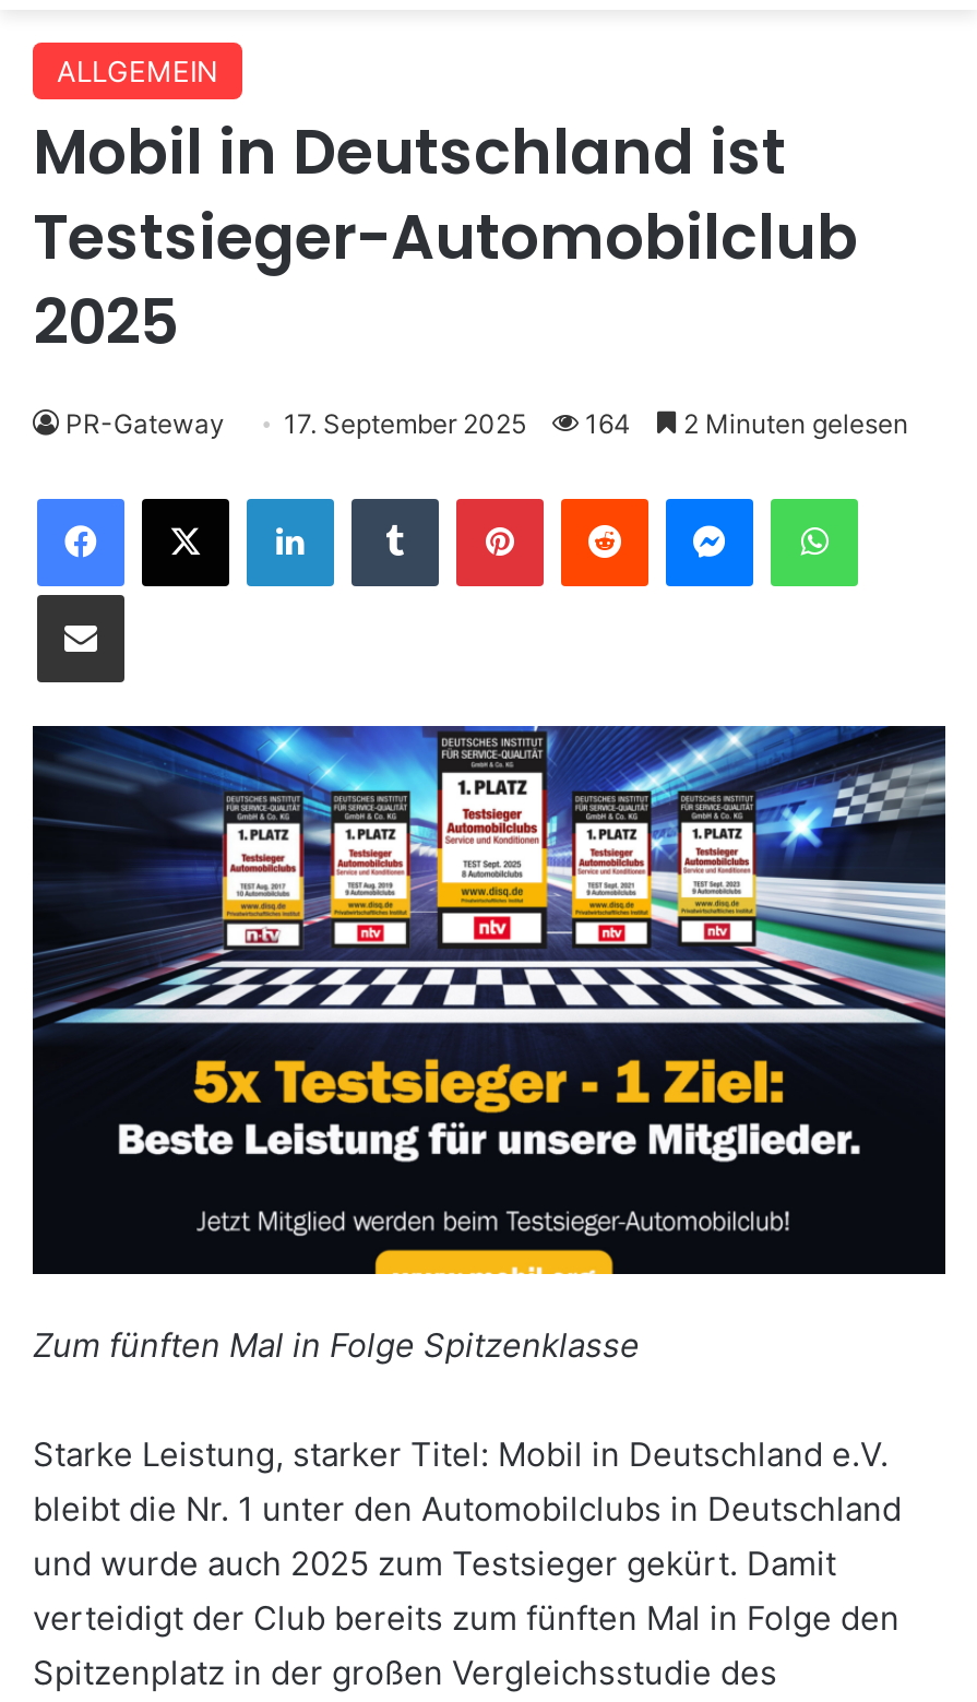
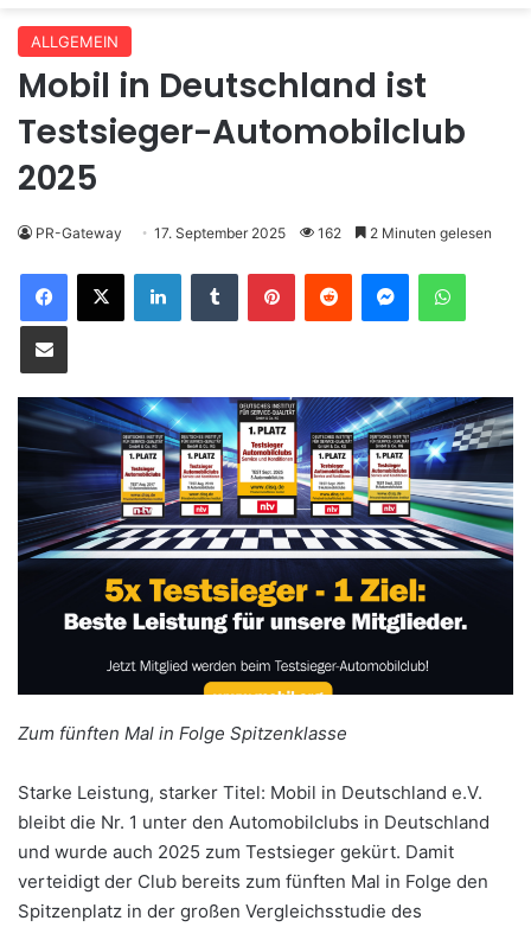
[65,406,908,439] PR-Gateway 17. September 2025 164 2 Minuten gelesen -> [36,224,492,241] PR-Gateway 17. September 2025 162 2 Minuten gelesen

